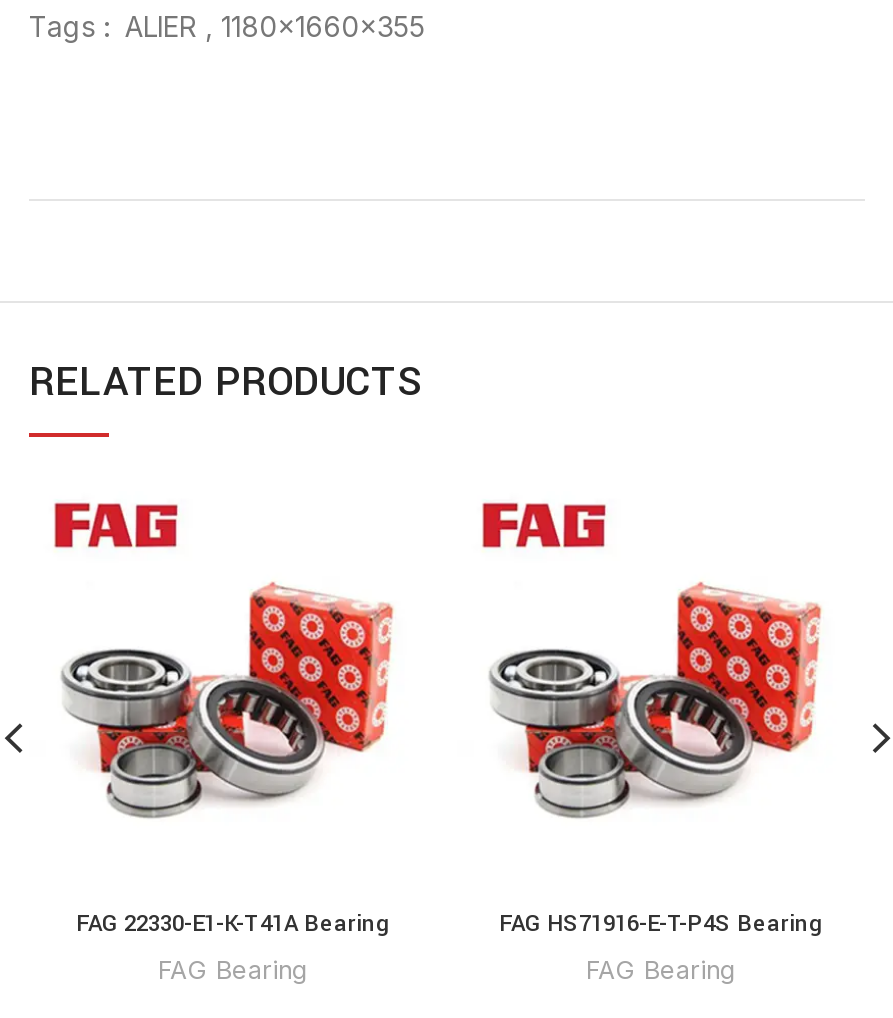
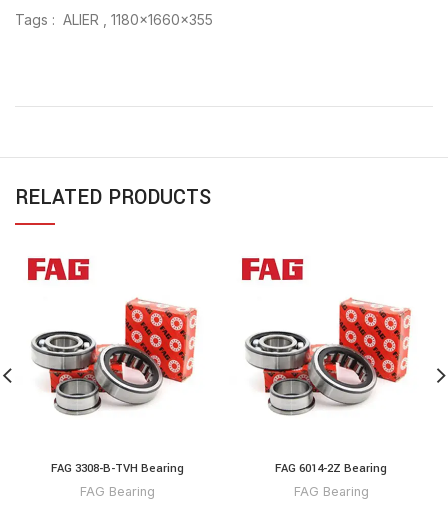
[76,907,390,941] FAG 22330-E1-K-T41A Bearing -> [50,460,183,477] FAG 3308-B-TVH Bearing
[499,907,823,941] FAG HS71916-E-T-P4S Bearing -> [275,460,387,477] FAG 6014-2Z Bearing

